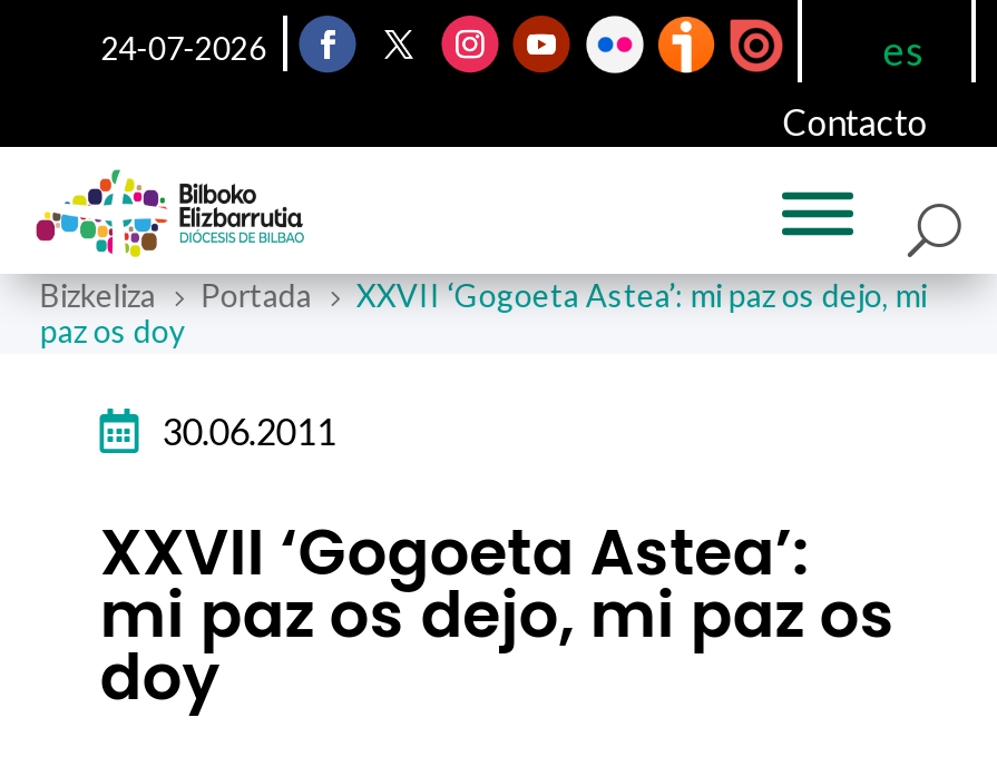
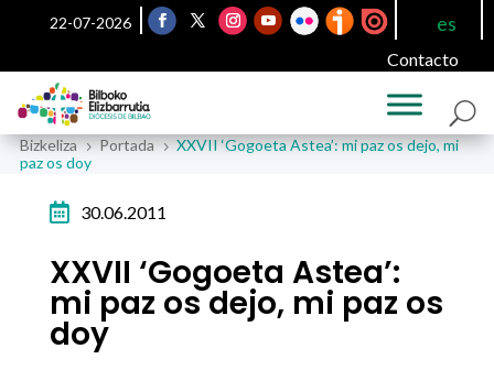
[101,29,266,67] 24-07-2026 -> [50,13,132,32] 22-07-2026

